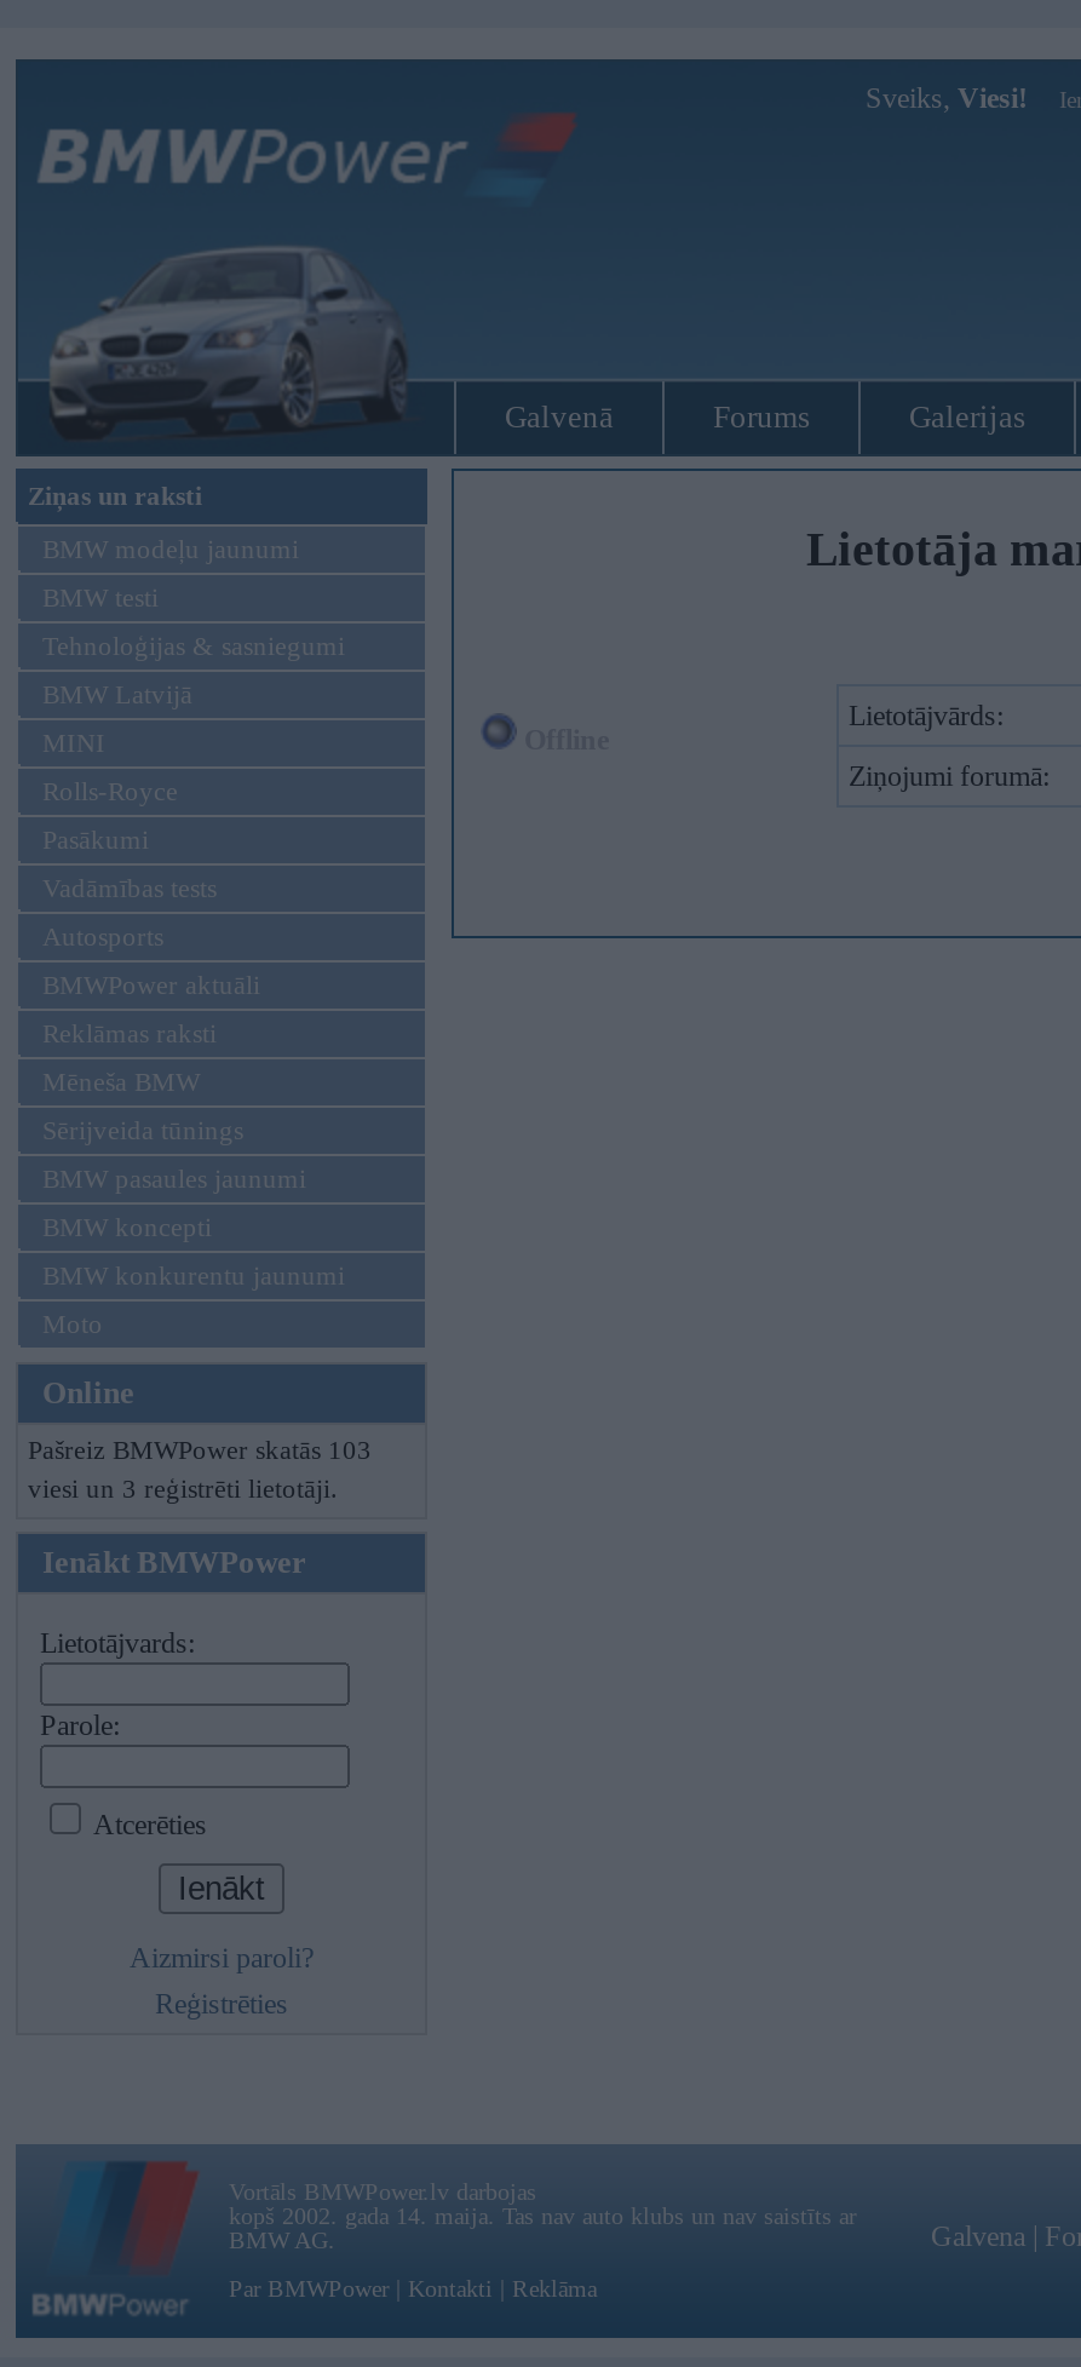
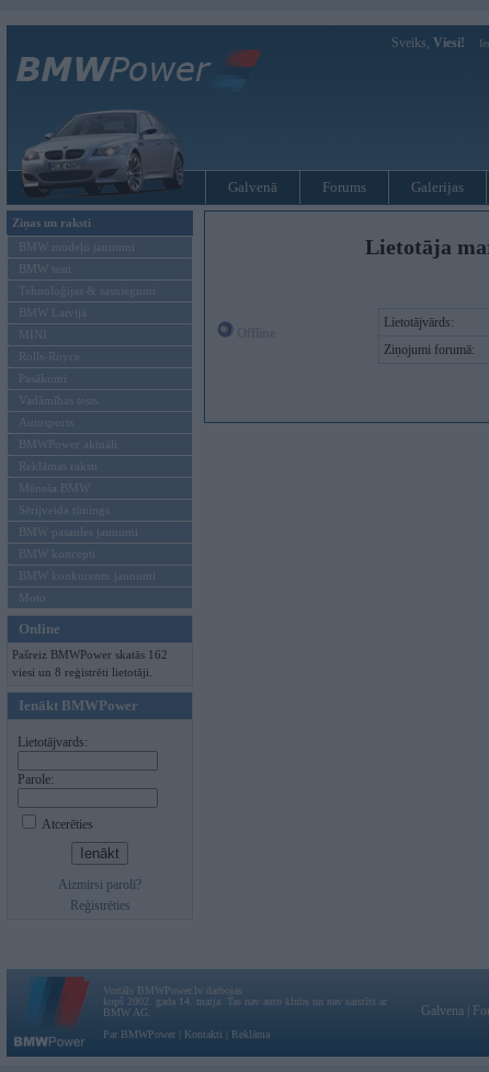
[28,1435,372,1464] Pašreiz BMWPower skatās 103 -> [12,648,168,661] Pašreiz BMWPower skatās 162
[28,1473,338,1503] viesi un 3 reģistrēti lietotāji. -> [12,665,152,678] viesi un 8 reģistrēti lietotāji.

